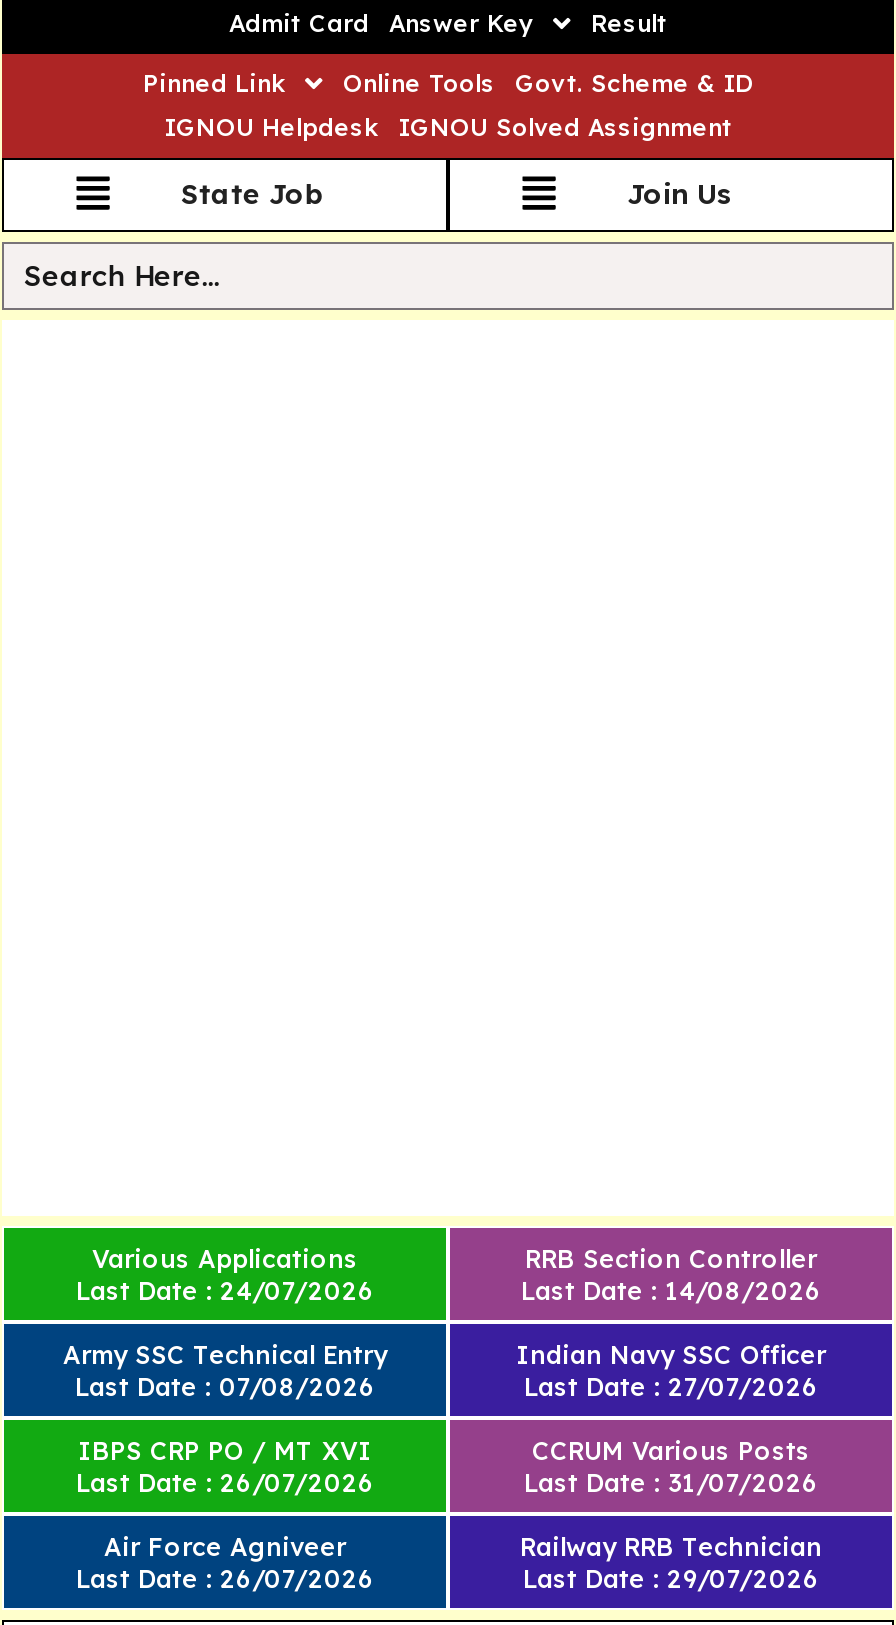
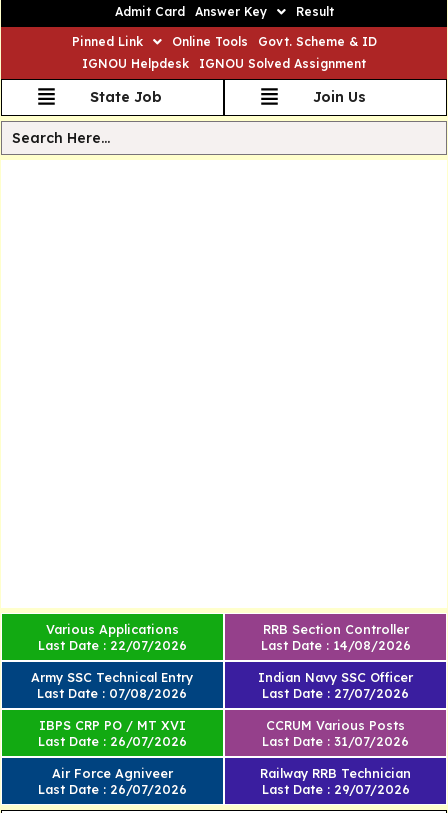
[76,1275,374,1307] Last Date : 24/07/2026 -> [38,637,187,653] Last Date : 22/07/2026

